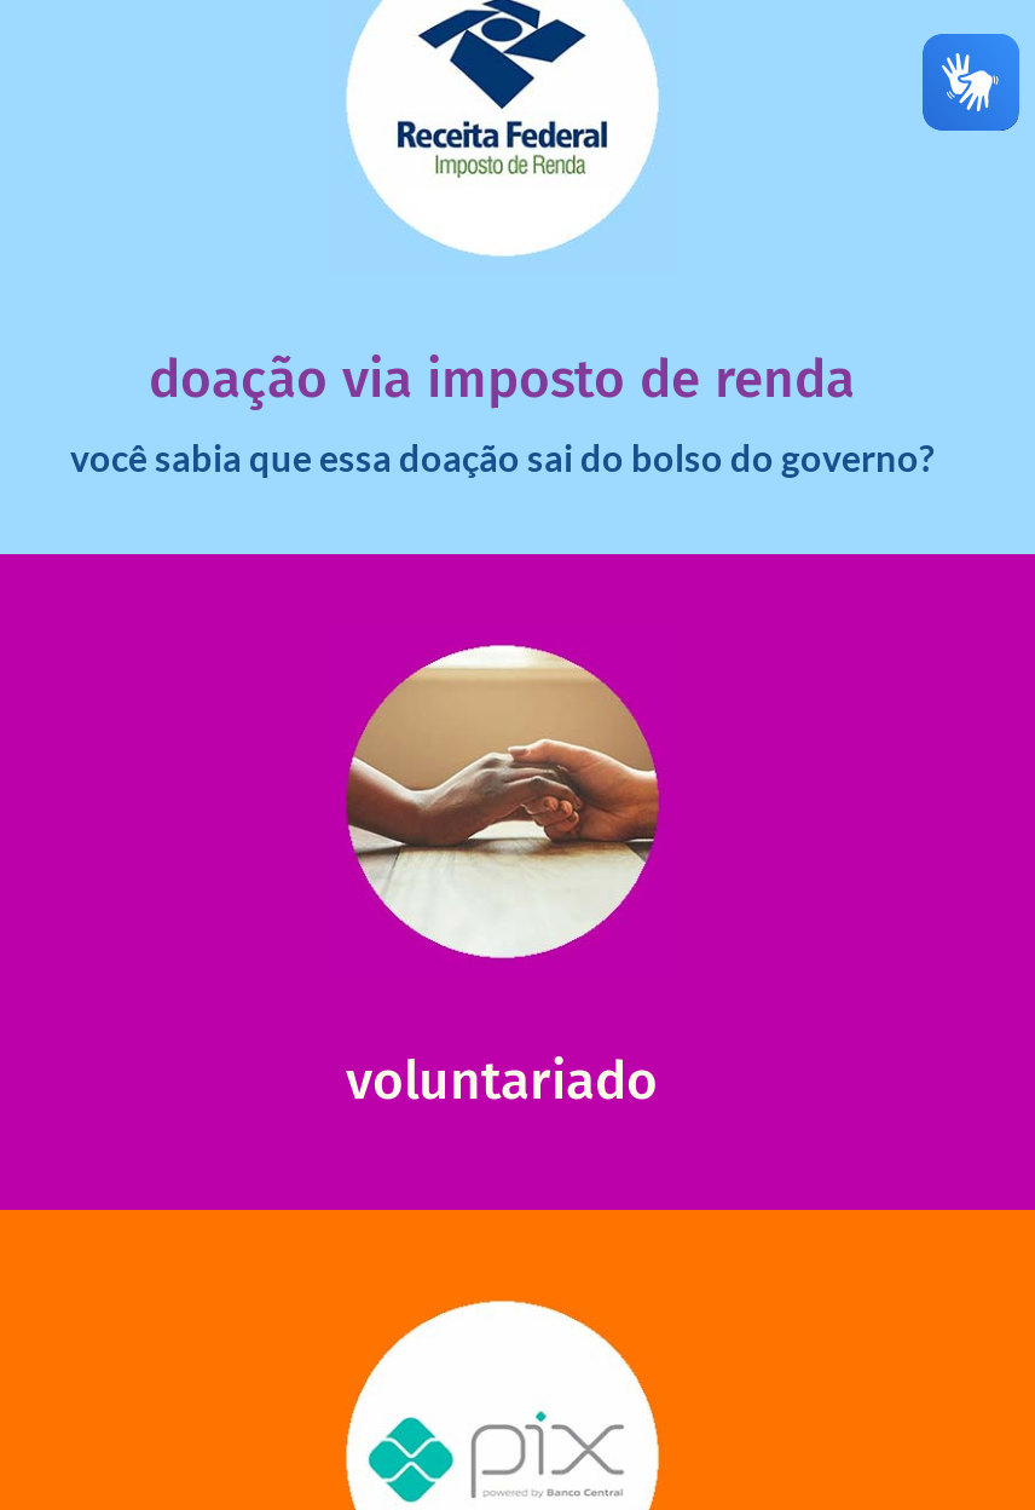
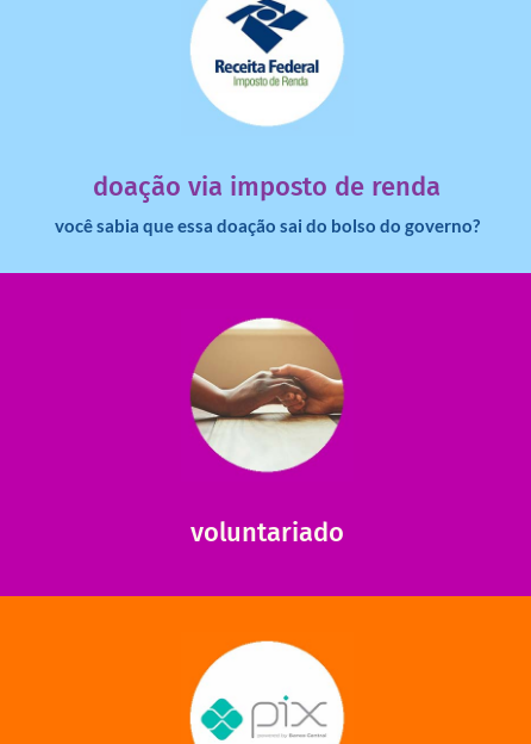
[920,31,1022,133] [image] -> none

